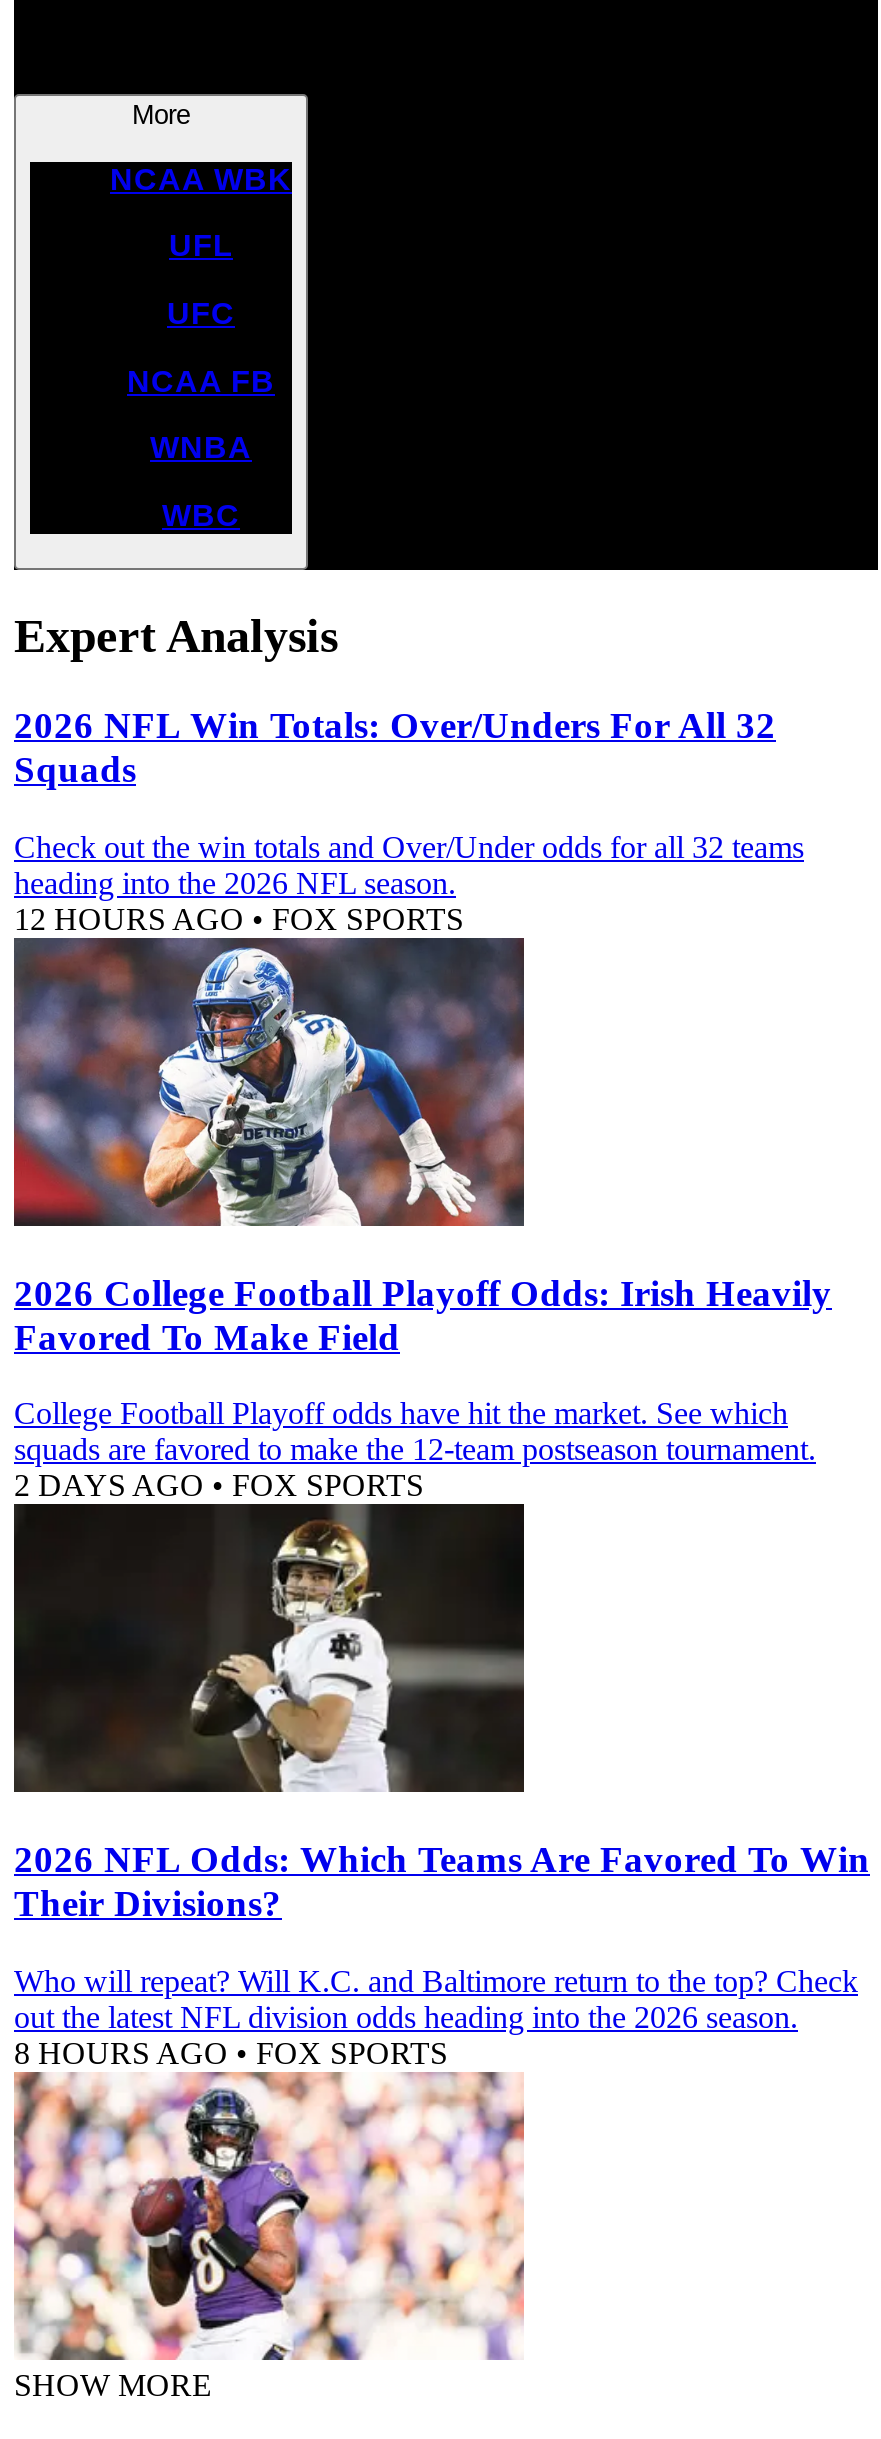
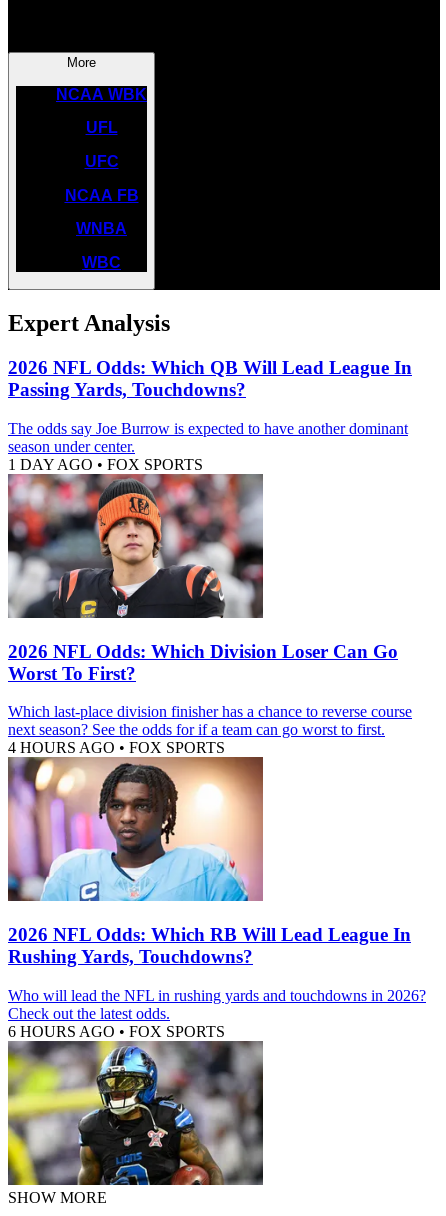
[14,704,776,790] 2026 NFL Win Totals: Over/Unders For All 32 | Squads -> [8,357,412,400] 2026 NFL Odds: Which QB Will Lead League In | Passing Yards, Touchdowns?
[14,830,804,936] Check out the win totals and Over/Under odds for all 32 teams | heading into the 2026 NFL season. | 12 HOURS AGO • FOX SPORTS -> [8,420,408,473] The odds say Joe Burrow is expected to have another dominant | season under center. | 1 DAY AGO • FOX SPORTS
[12,940,832,1357] [image] | 2026 College Football Playoff Odds: Irish Heavily | Favored To Make Field -> [8,474,398,684] [image] | 2026 NFL Odds: Which Division Loser Can Go | Worst To First?
[12,1397,816,1794] [image] | College Football Playoff odds have hit the market. See which | squads are favored to make the 12-team postseason tournament. | 2 DAYS AGO • FOX SPORTS -> [7,703,412,902] [image] | Which last-place division finisher has a chance to reverse course | next season? See the odds for if a team can go worst to first. | 4 HOURS AGO • FOX SPORTS
[14,1838,870,1924] 2026 NFL Odds: Which Teams Are Favored To Win | Their Divisions? -> [8,924,411,967] 2026 NFL Odds: Which RB Will Lead League In | Rushing Yards, Touchdowns?
[14,1964,858,2070] Who will repeat? Will K.C. and Baltimore return to the top? Check | out the latest NFL division odds heading into the 2026 season. | 8 HOURS AGO • FOX SPORTS -> [8,987,426,1040] Who will lead the NFL in rushing yards and touchdowns in 2026? | Check out the latest odds. | 6 HOURS AGO • FOX SPORTS
[14,2072,526,2362] [image] -> [7,1040,264,1186] [image]

